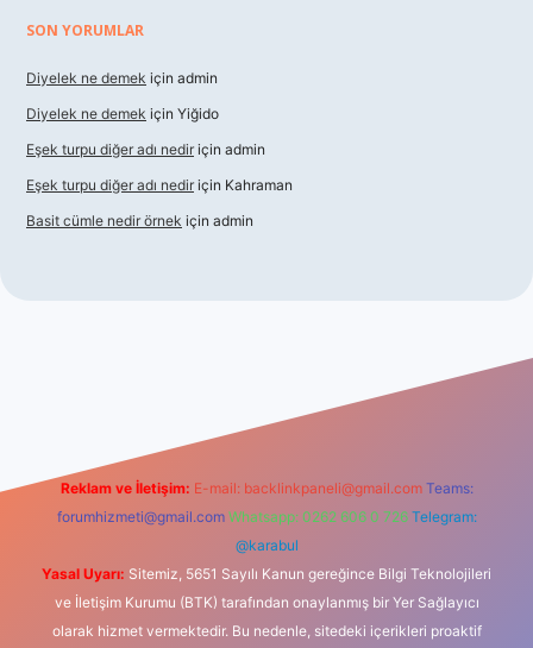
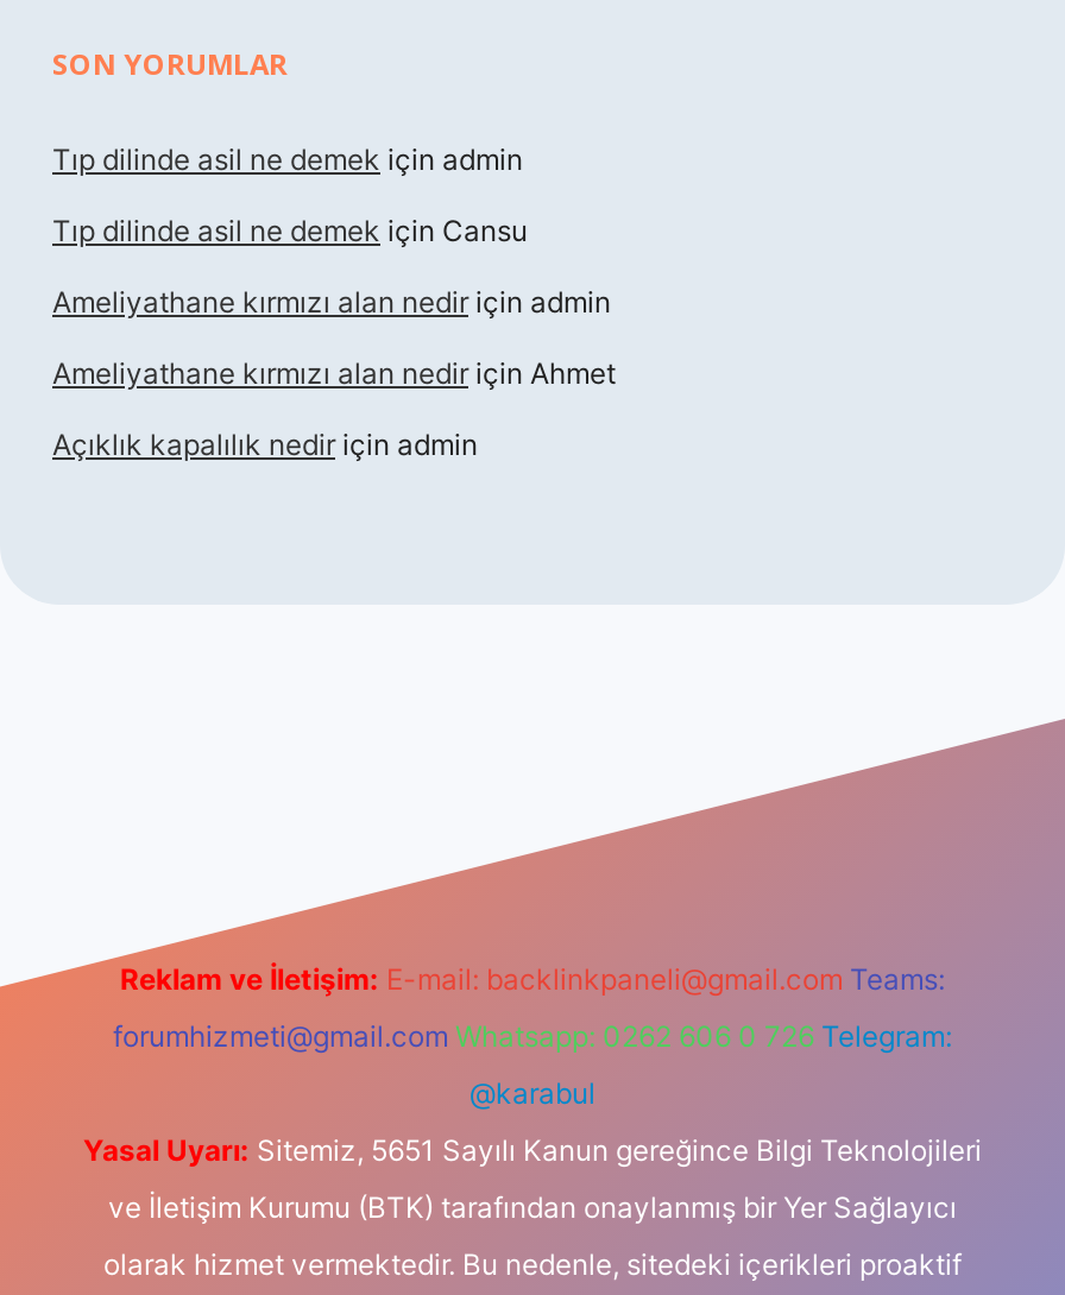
[26,69,218,87] Diyelek ne demek için admin -> [52,141,523,177] Tıp dilinde asil ne demek için admin
[26,105,219,122] Diyelek ne demek için Yiğido -> [52,213,528,248] Tıp dilinde asil ne demek için Cansu
[26,140,265,158] Eşek turpu diğer adı nedir için admin -> [52,284,611,320] Ameliyathane kırmızı alan nedir için admin
[26,176,293,194] Eşek turpu diğer adı nedir için Kahraman -> [52,355,616,391] Ameliyathane kırmızı alan nedir için Ahmet
[26,212,253,229] Basit cümle nedir örnek için admin -> [52,427,478,462] Açıklık kapalılık nedir için admin

